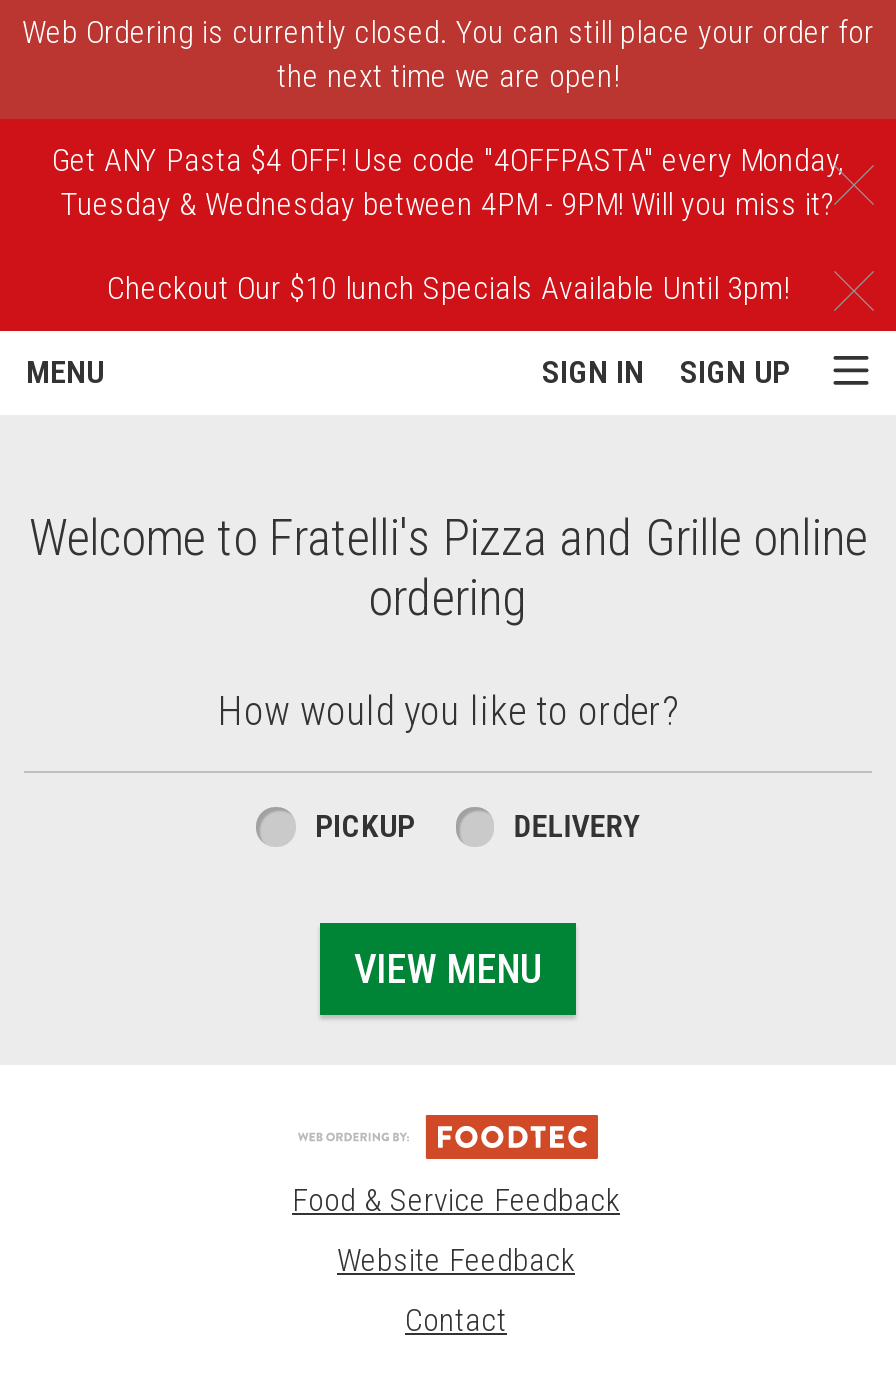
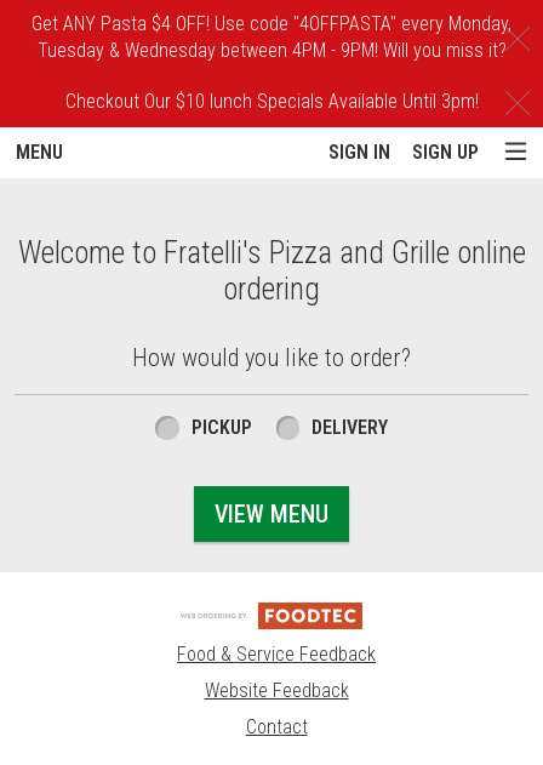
[22,13,874,95] Web Ordering is currently closed. You can still place your order for | the next time we are open! -> none

